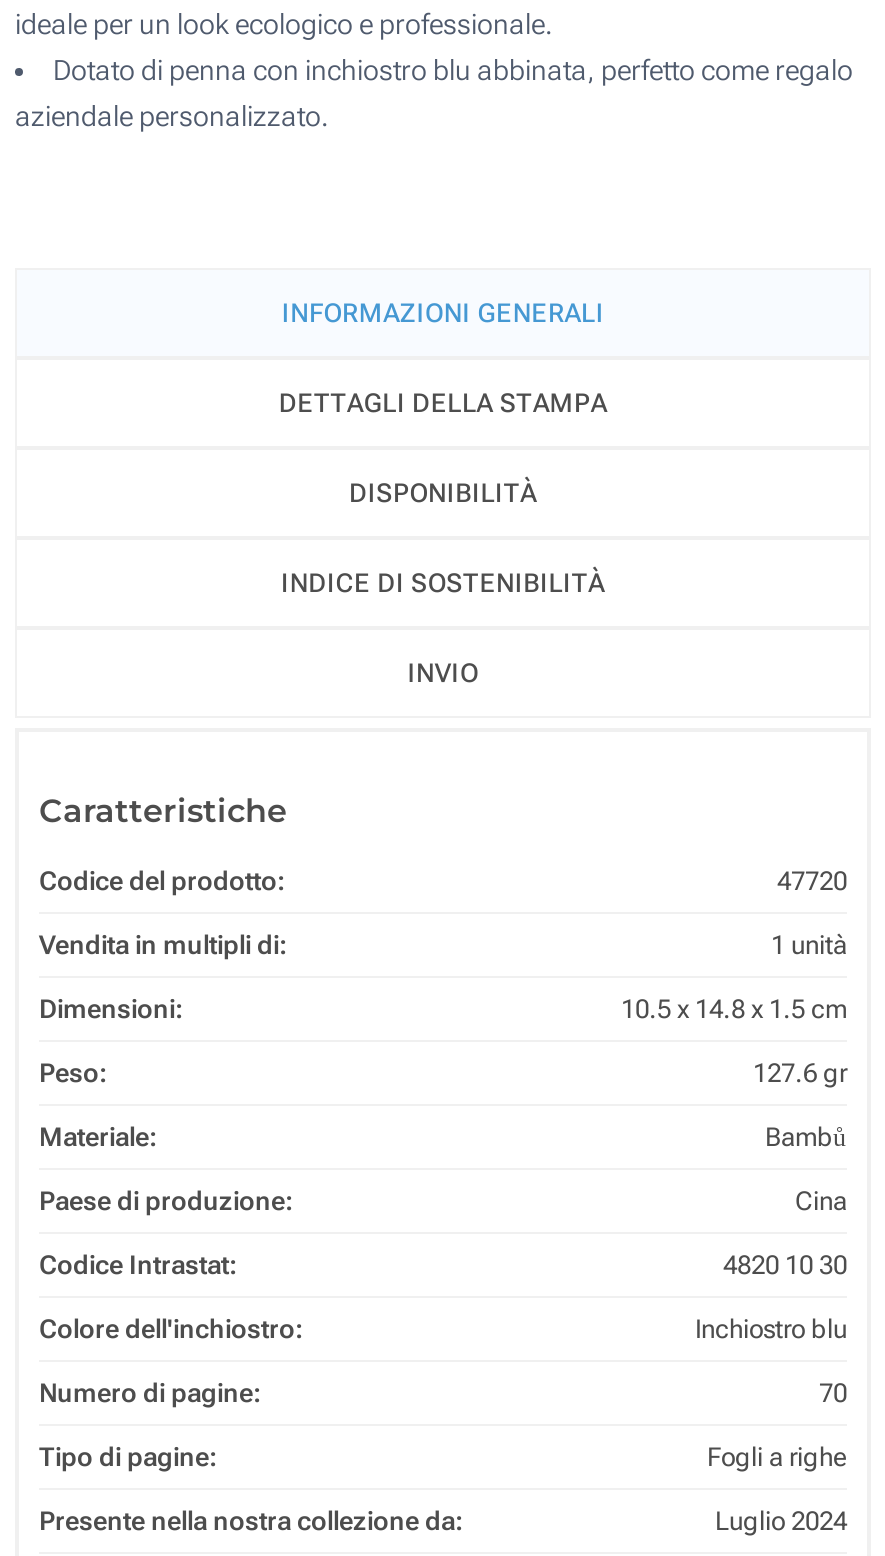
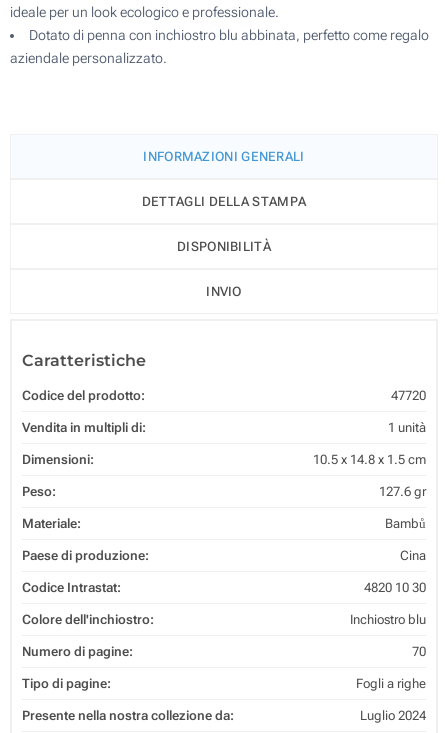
[281,568,605,598] INDICE DI SOSTENIBILITÀ -> none

